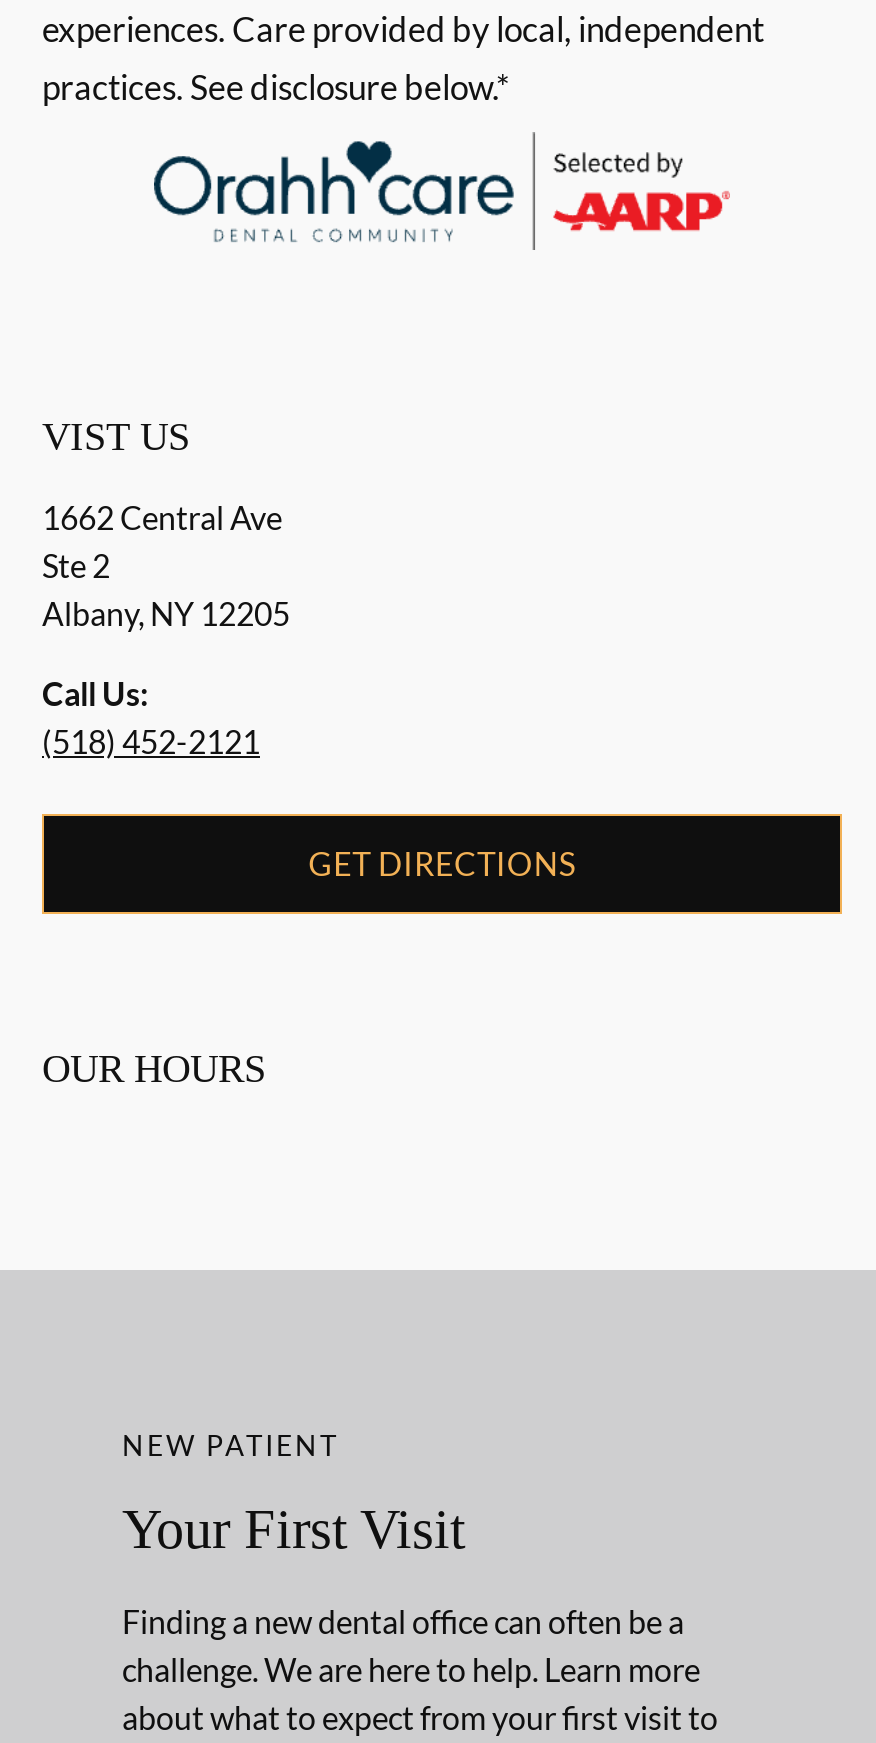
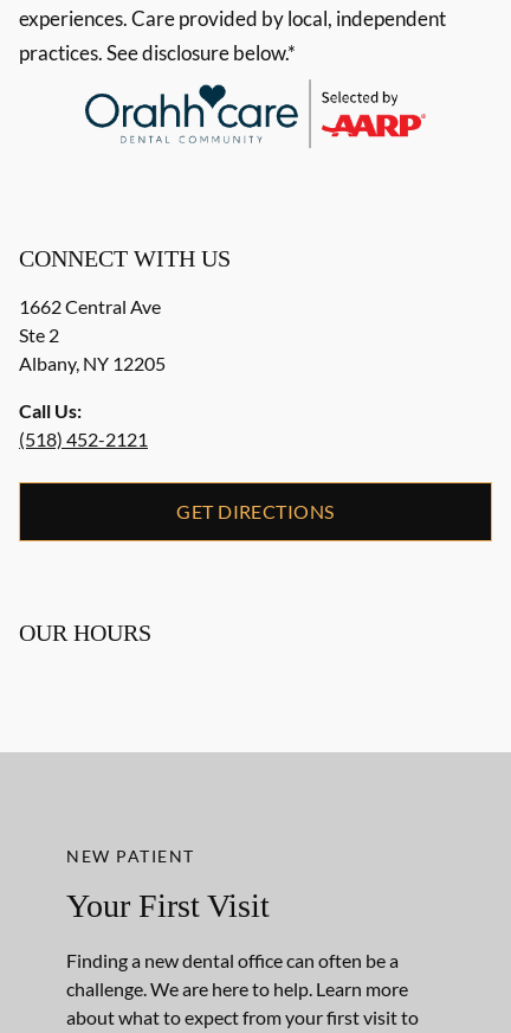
[42,414,190,458] VIST US -> [19,246,231,272] CONNECT WITH US

